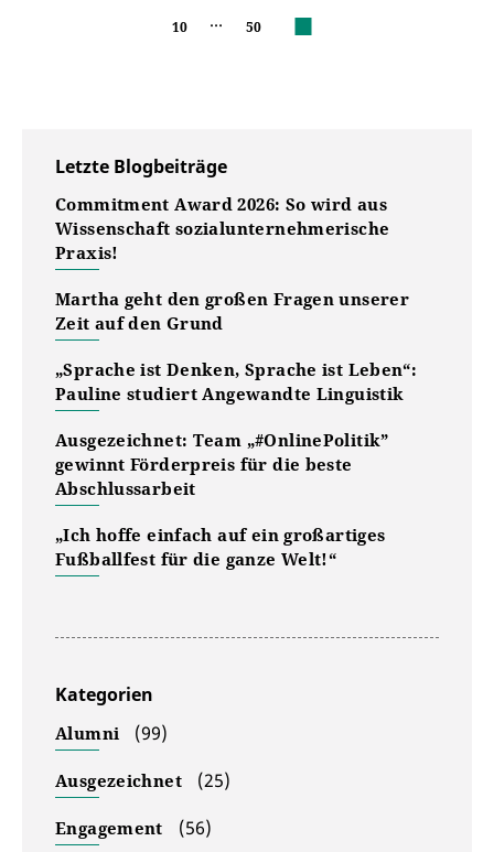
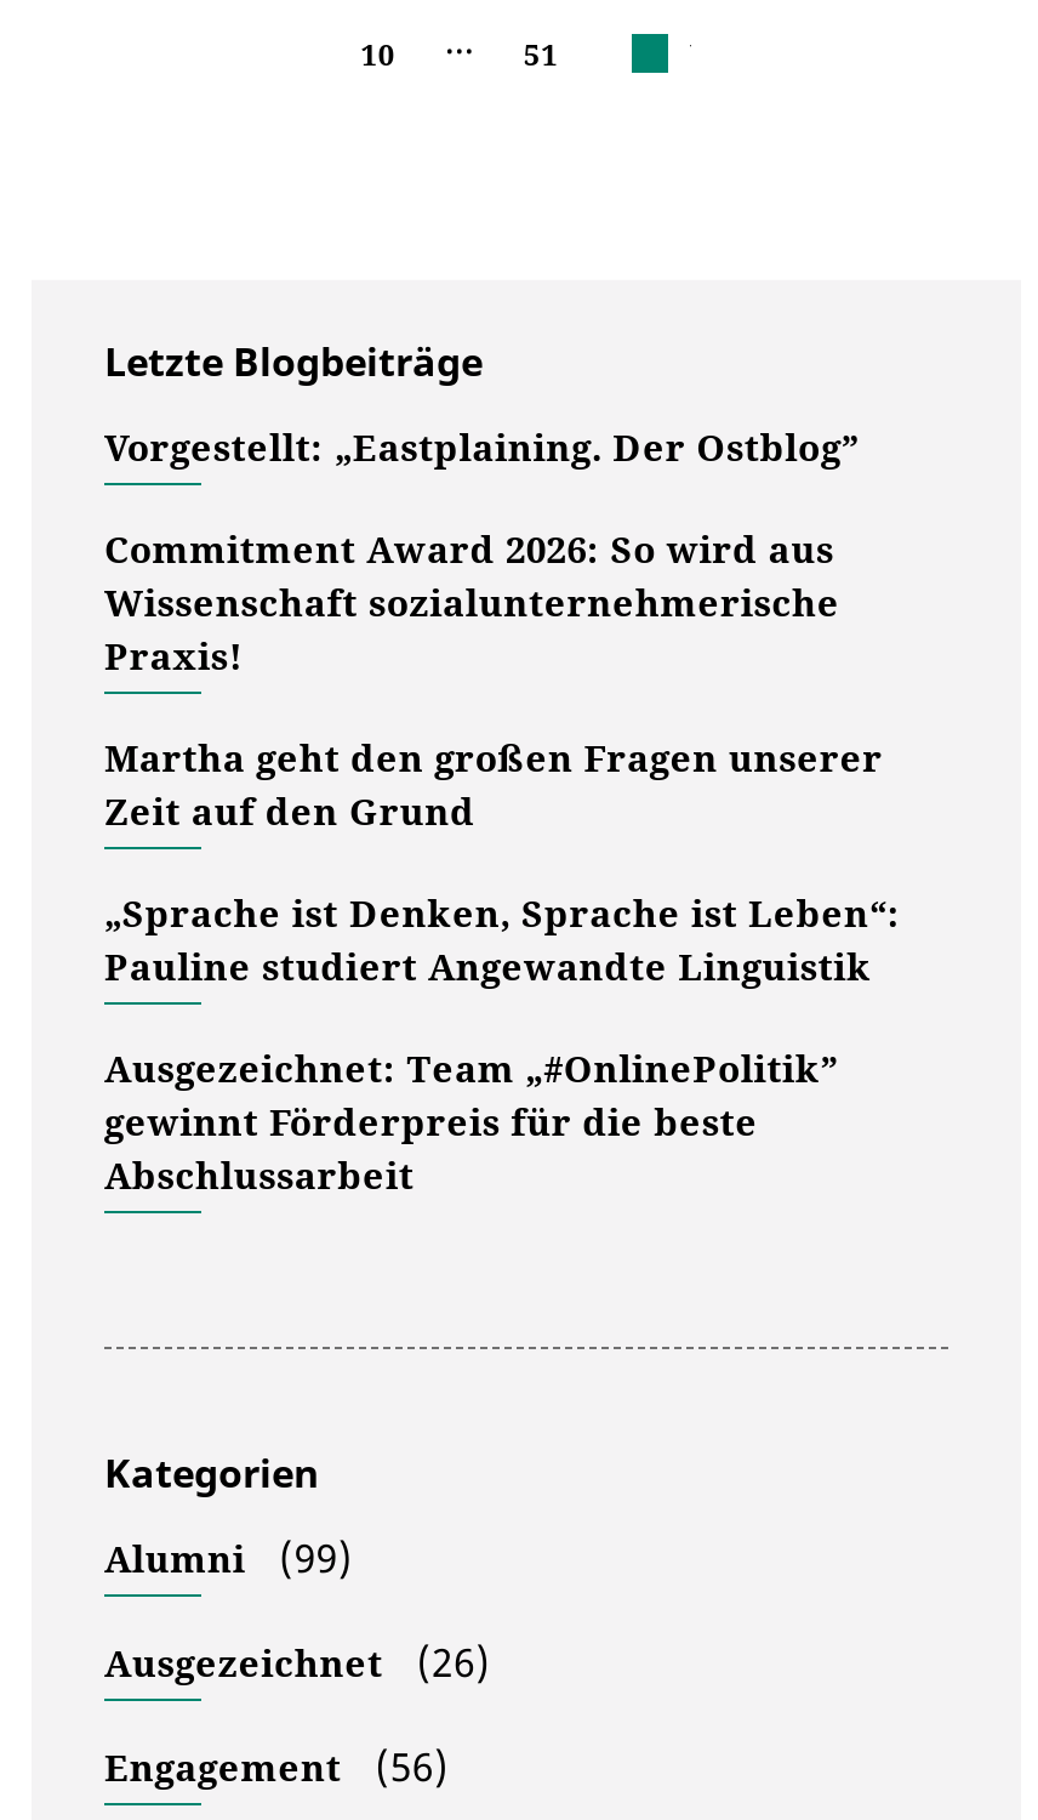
[246,18,262,37] 50 -> [524,35,558,76] 51
none -> [104,423,859,472] Vorgestellt: „Eastplaining. Der Ostblog”
moved [55,193,417,500] -> [104,525,900,1200]: Commitment Award 2026: So wird aus | Wissenschaft sozialunternehmerische | Praxis! | ... | gewinnt Förderpreis für die beste | Abschlussarbeit
[55,524,385,570] „Ich hoffe einfach auf ein großartiges | Fußballfest für die ganze Welt!“ -> none
[55,769,230,793] Ausgezeichnet (25) -> [104,1636,490,1690] Ausgezeichnet (26)

